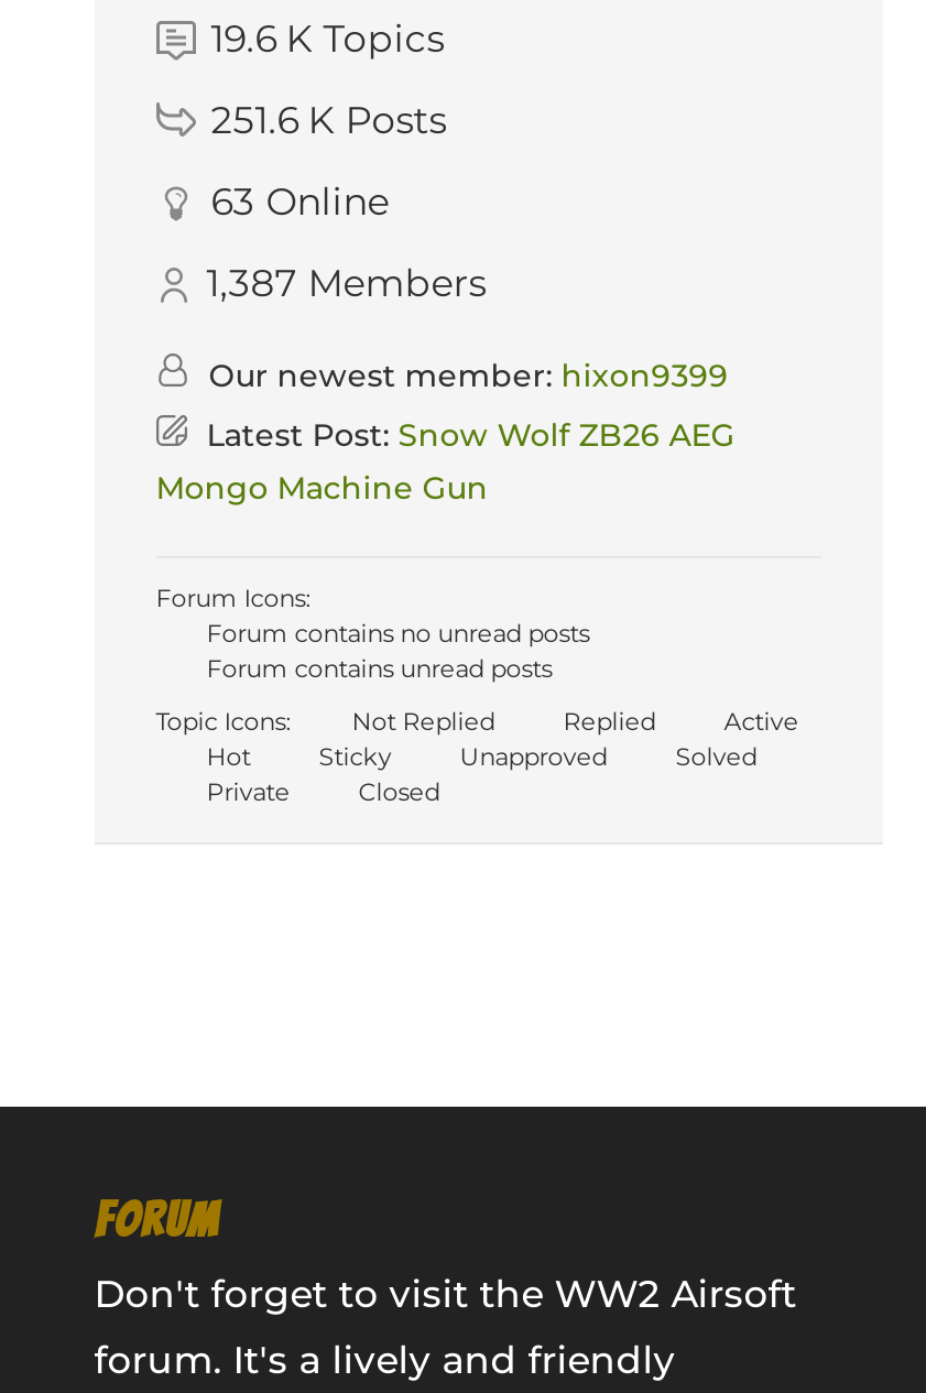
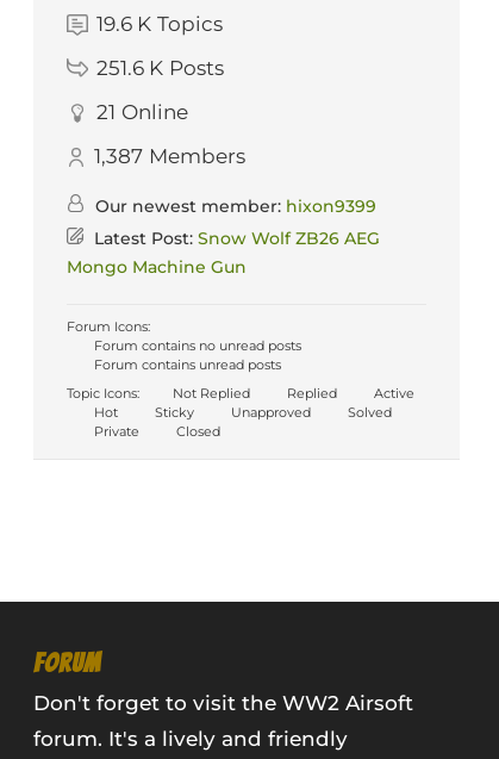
[211,179,389,224] 63 Online -> [96,100,188,124] 21 Online

